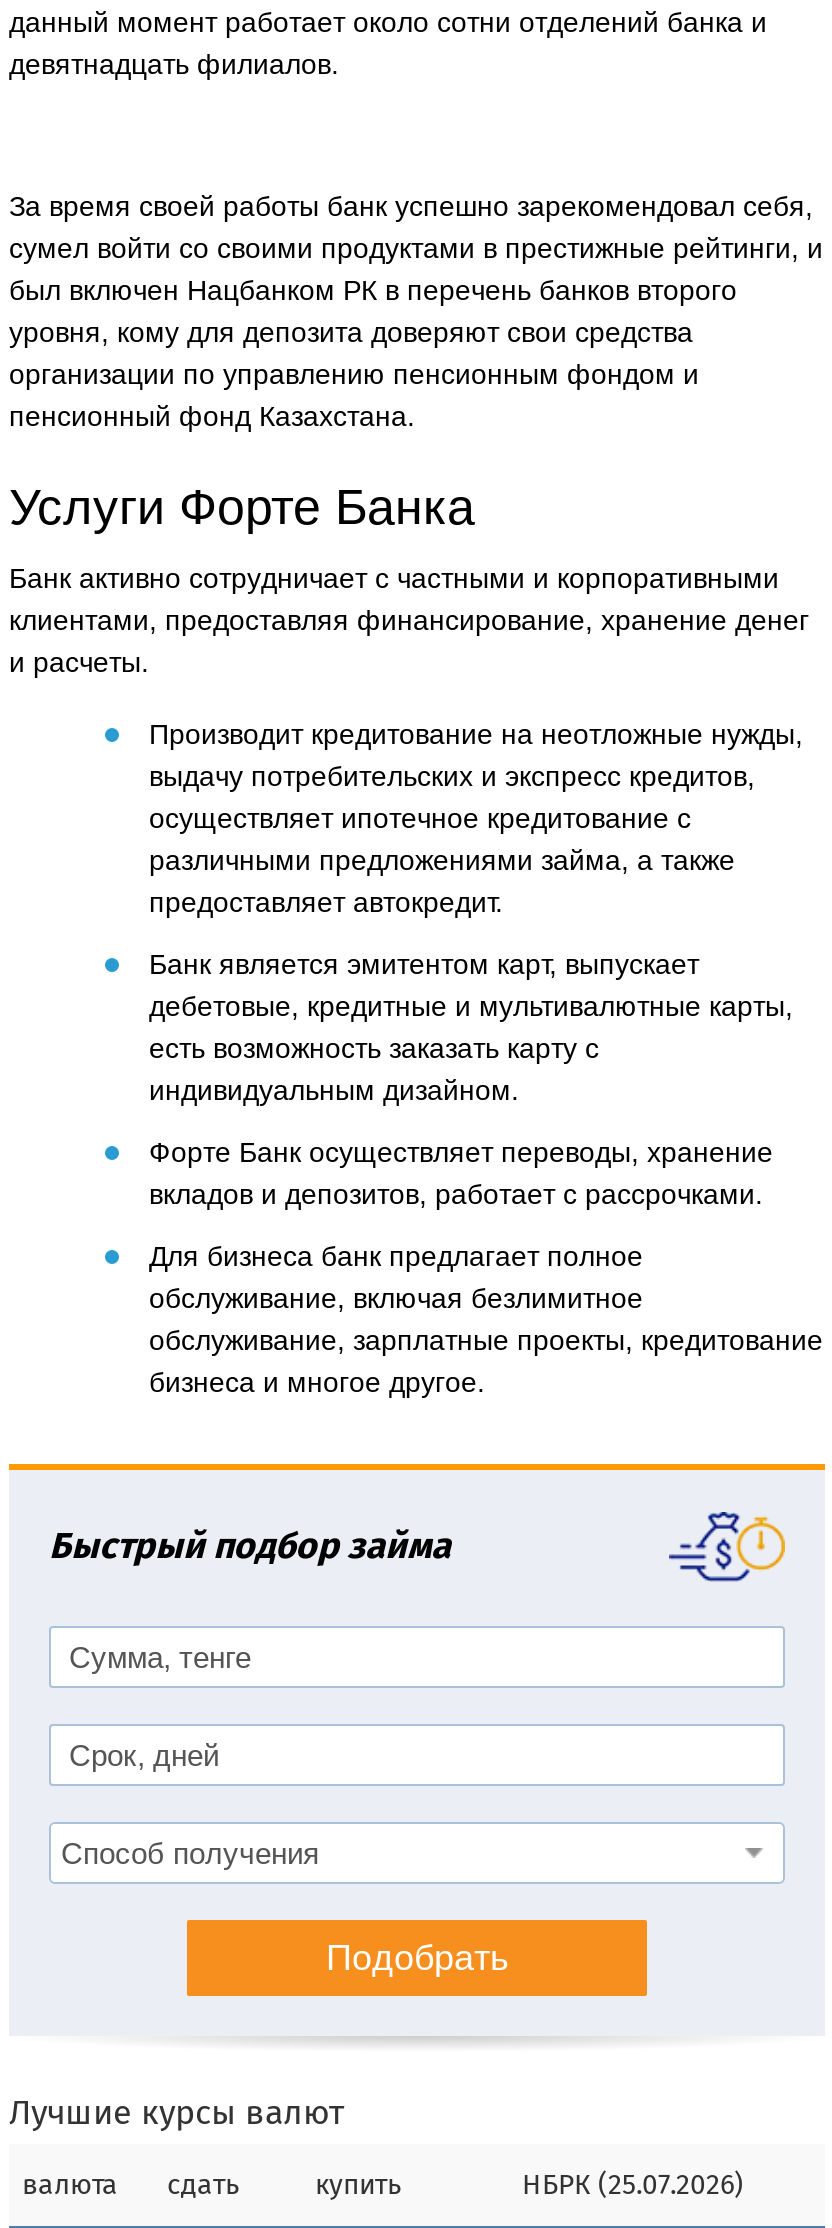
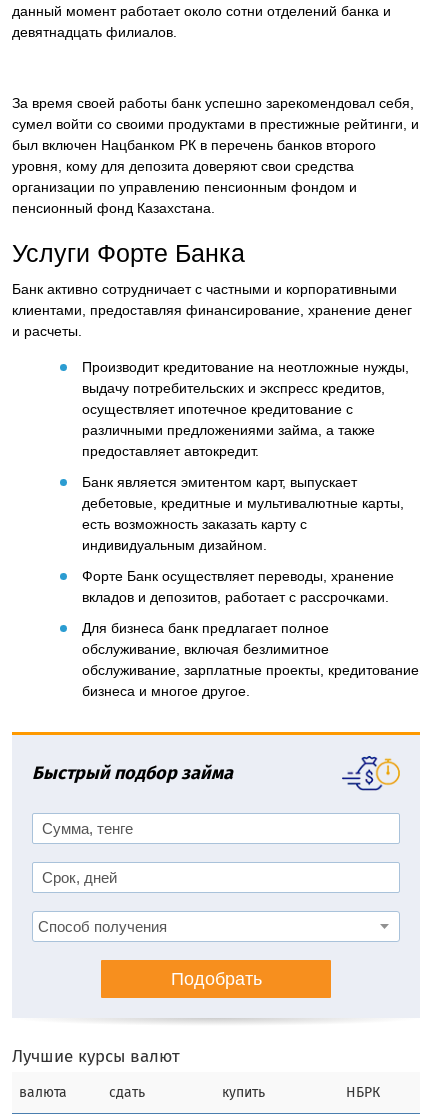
[522,2168,744,2202] НБРК (25.07.2026) -> [346,1084,380,1101] НБРК

